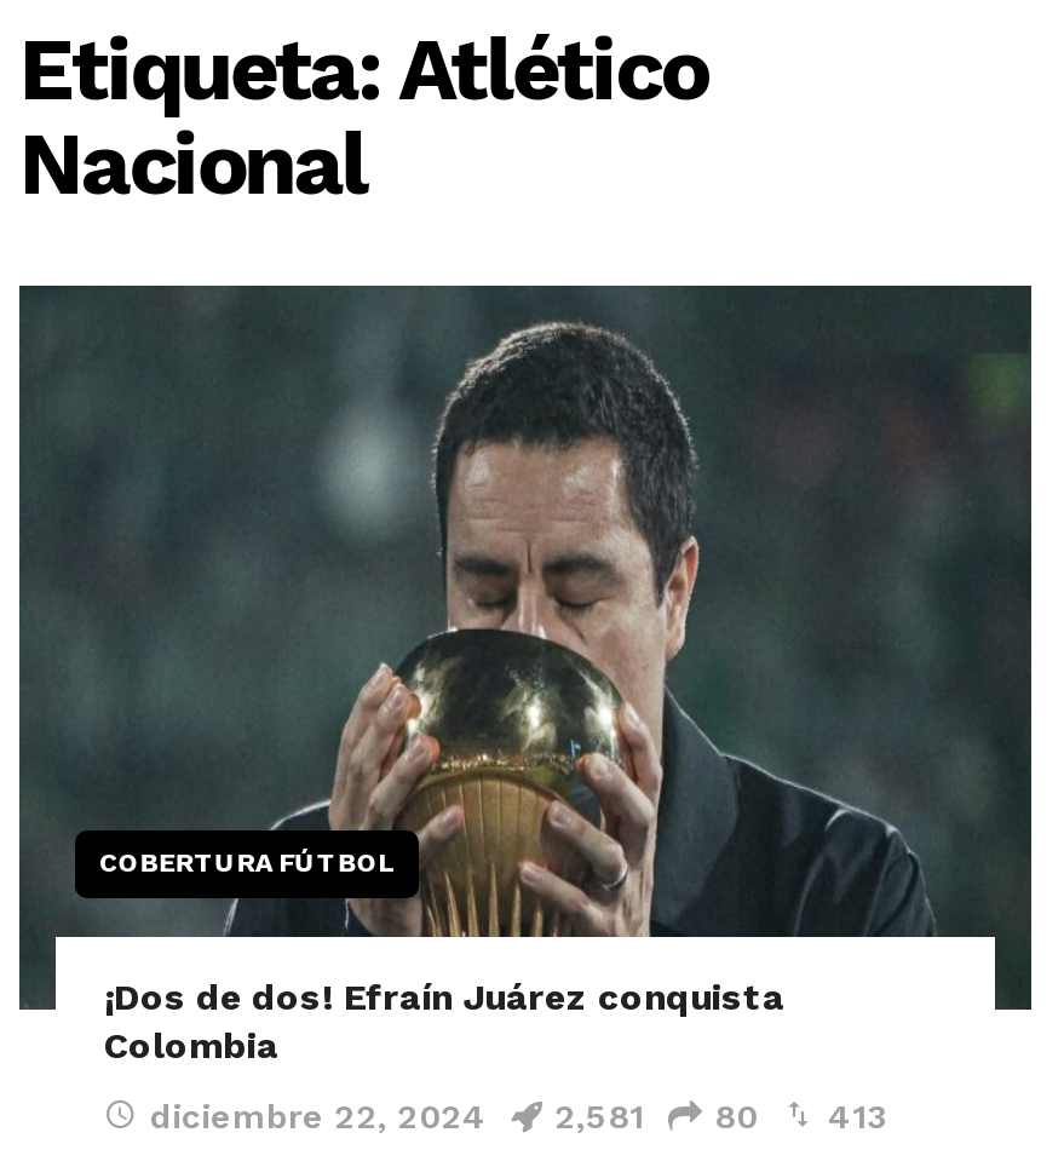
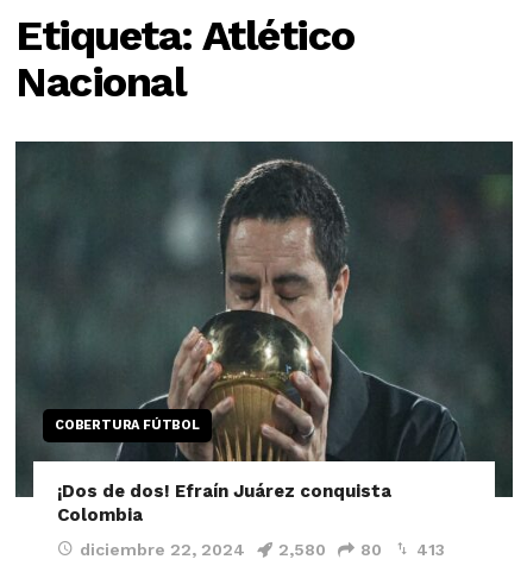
[150,1097,886,1135] diciembre 22, 2024 2,581 80 413 -> [80,540,445,559] diciembre 22, 2024 2,580 80 413

